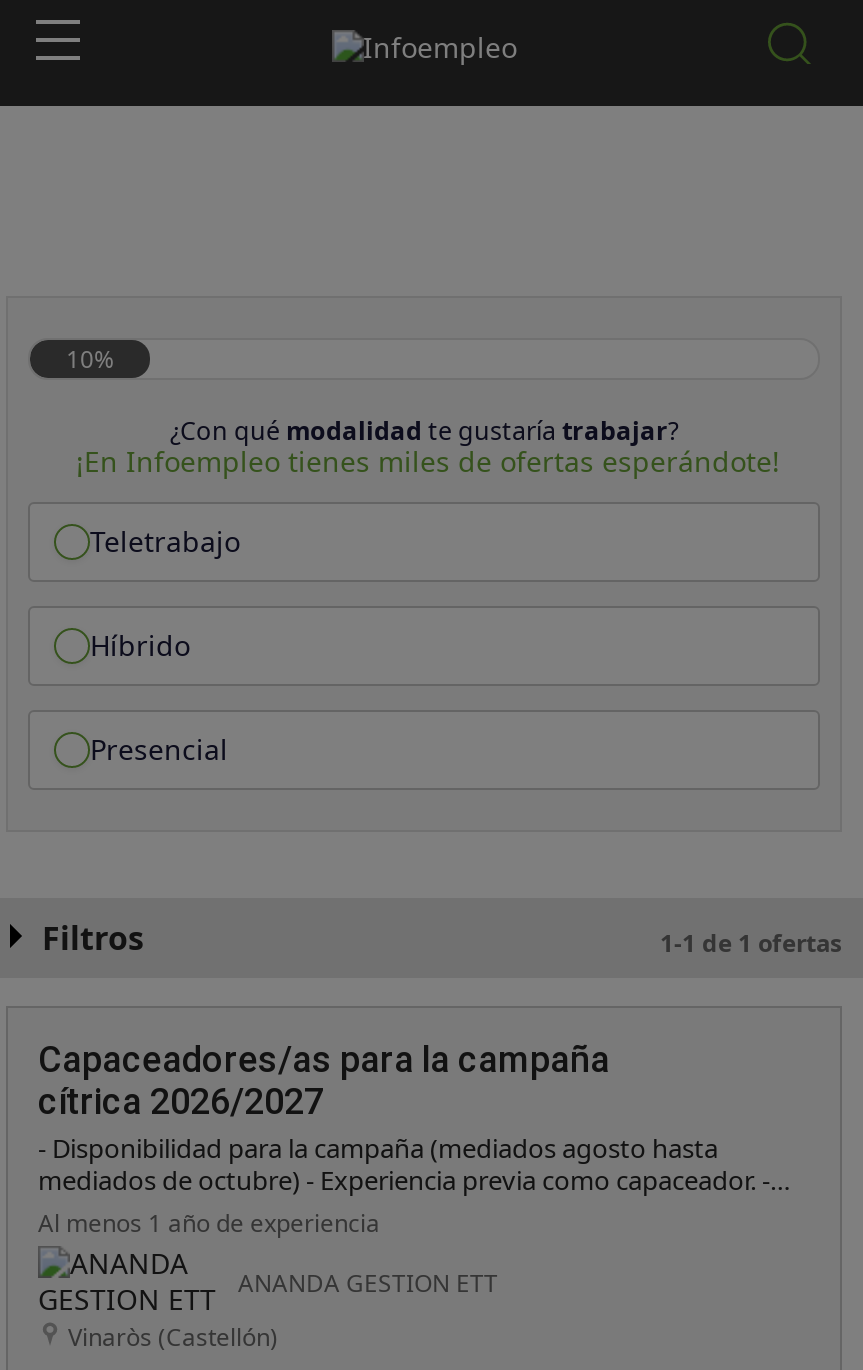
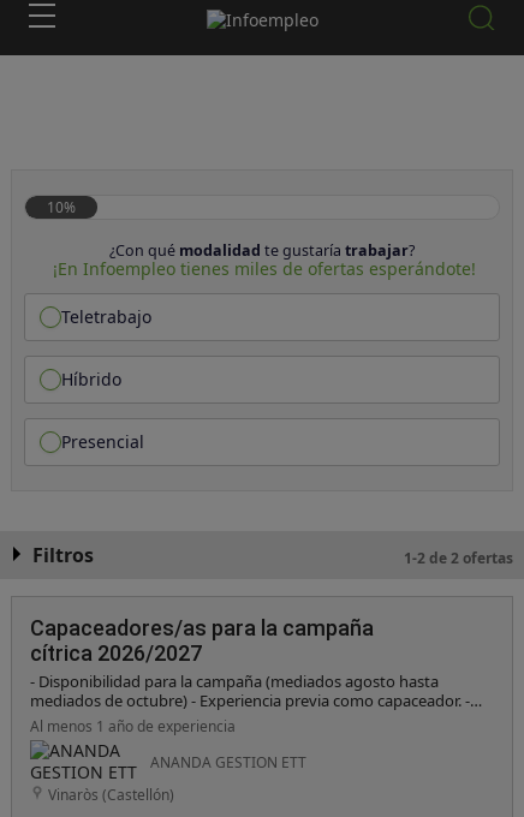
[660,926,842,960] 1-1 de 1 ofertas -> [404,548,513,568] 1-2 de 2 ofertas

